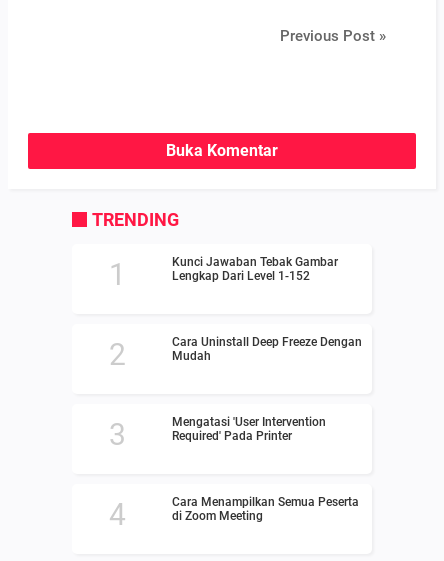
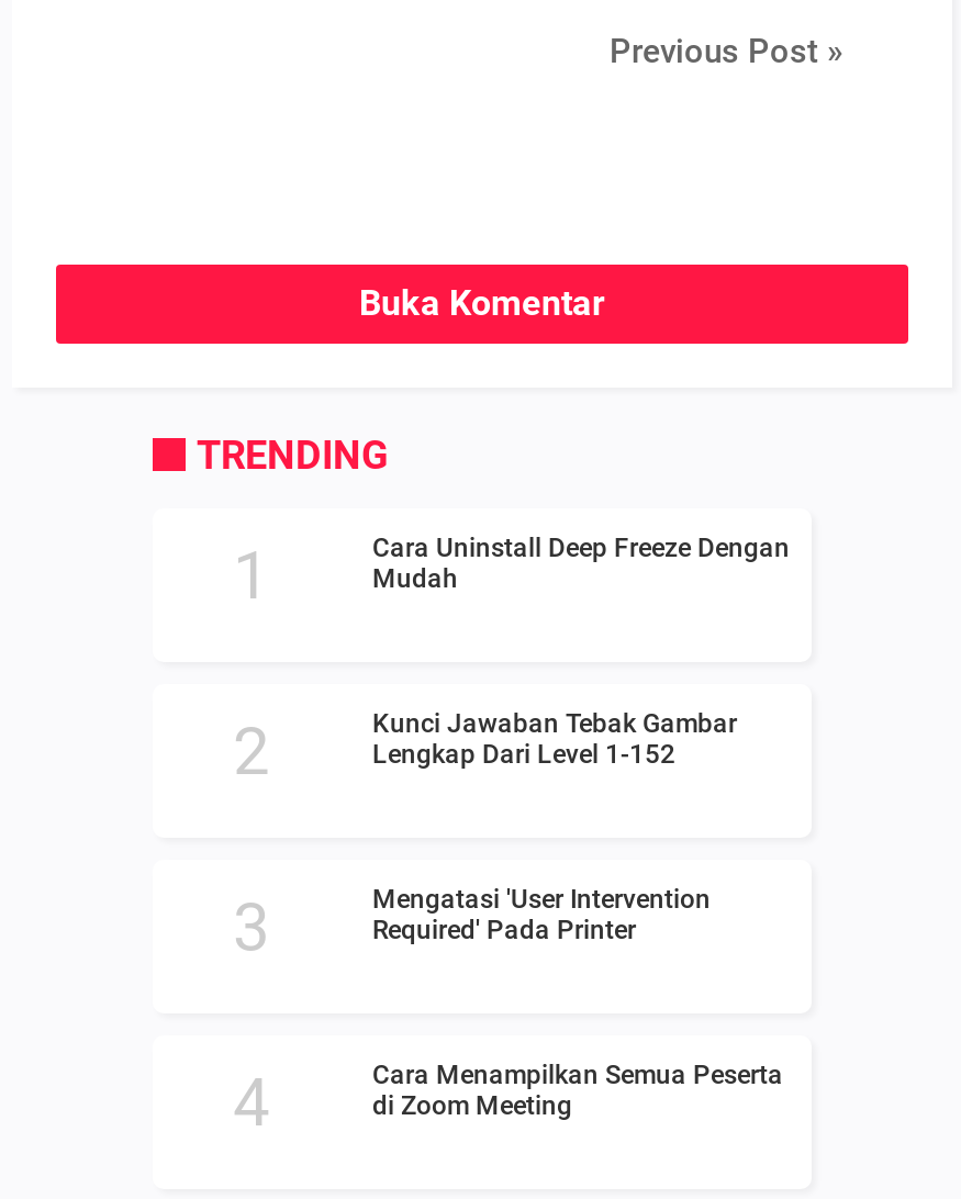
moved [172,255,338,283] -> [372,708,737,769]: Kunci Jawaban Tebak Gambar | Lengkap Dari Level 1-152
moved [172,335,362,363] -> [372,532,790,594]: Cara Uninstall Deep Freeze Dengan | Mudah

